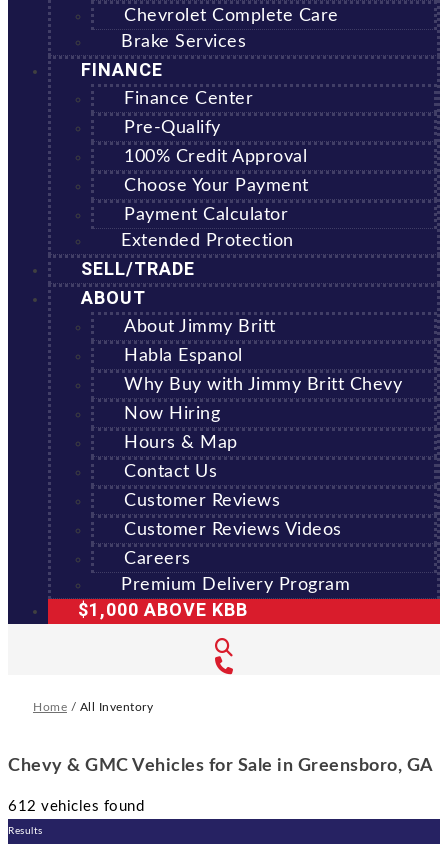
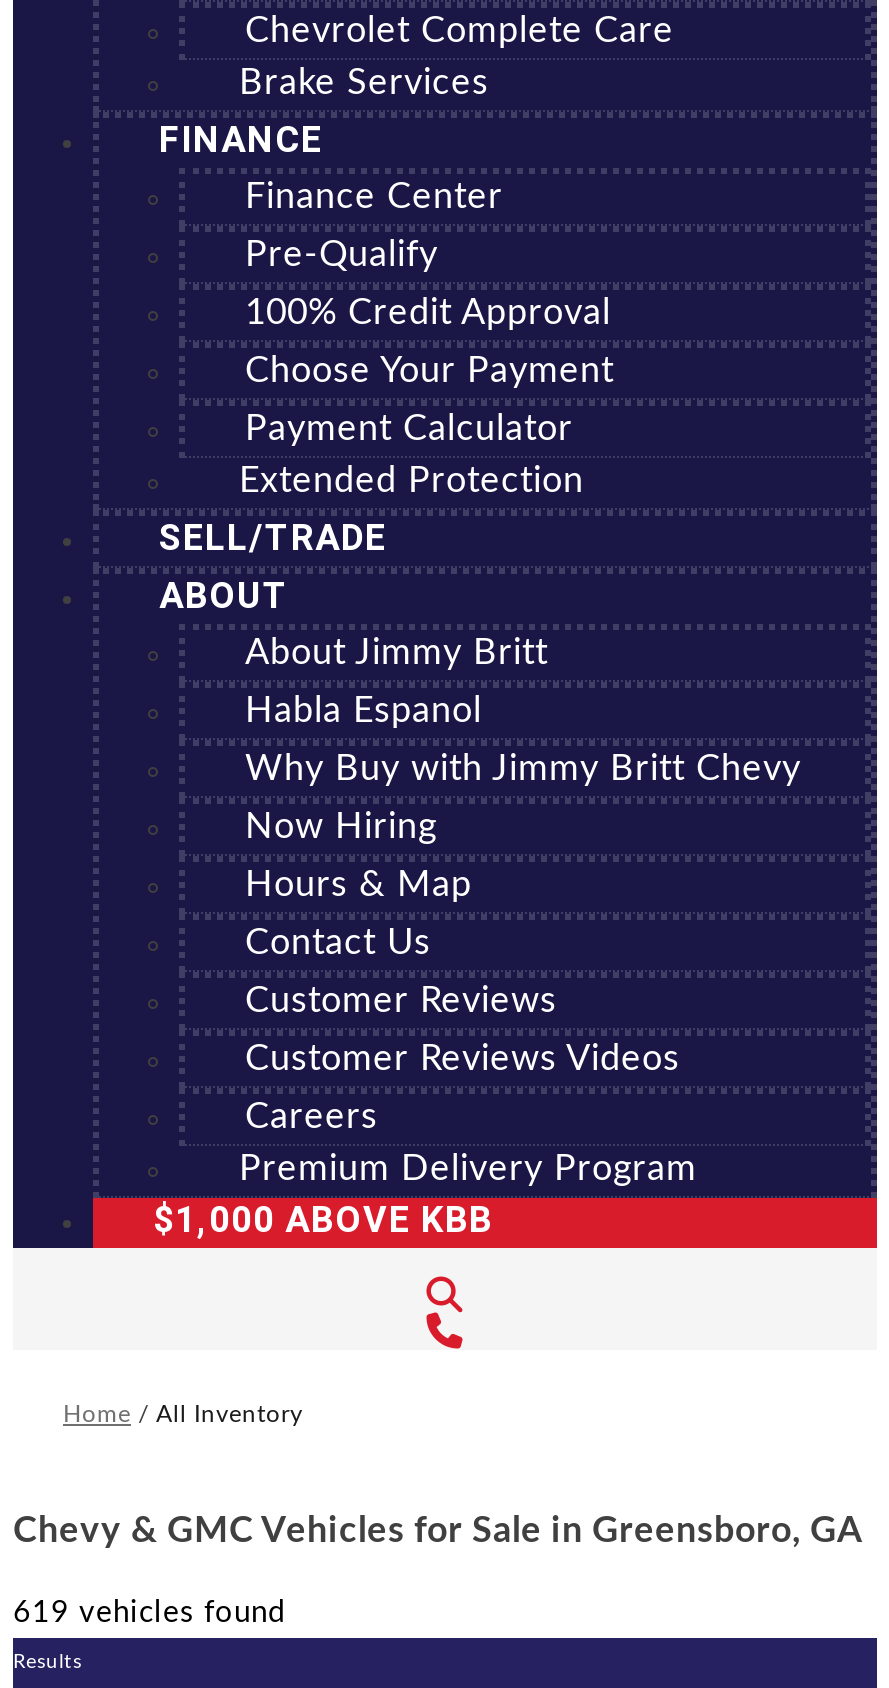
[8,799,144,814] 612 vehicles found -> [13,1598,285,1628] 619 vehicles found

